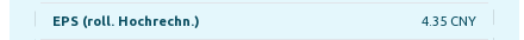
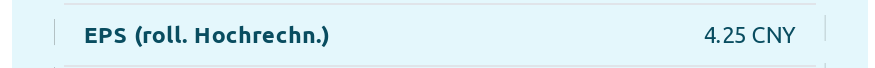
[421,13,476,28] 4.35 CNY -> [704,22,796,48] 4.25 CNY

